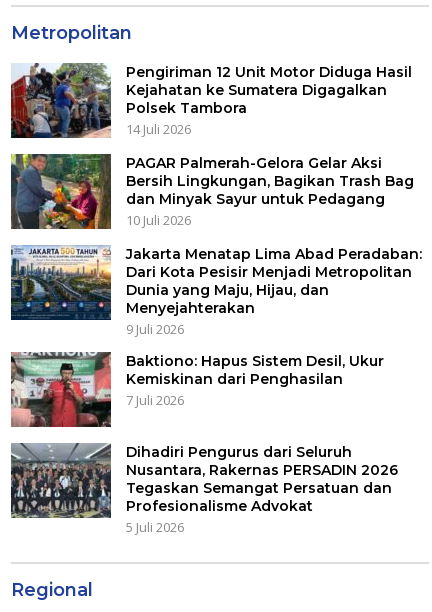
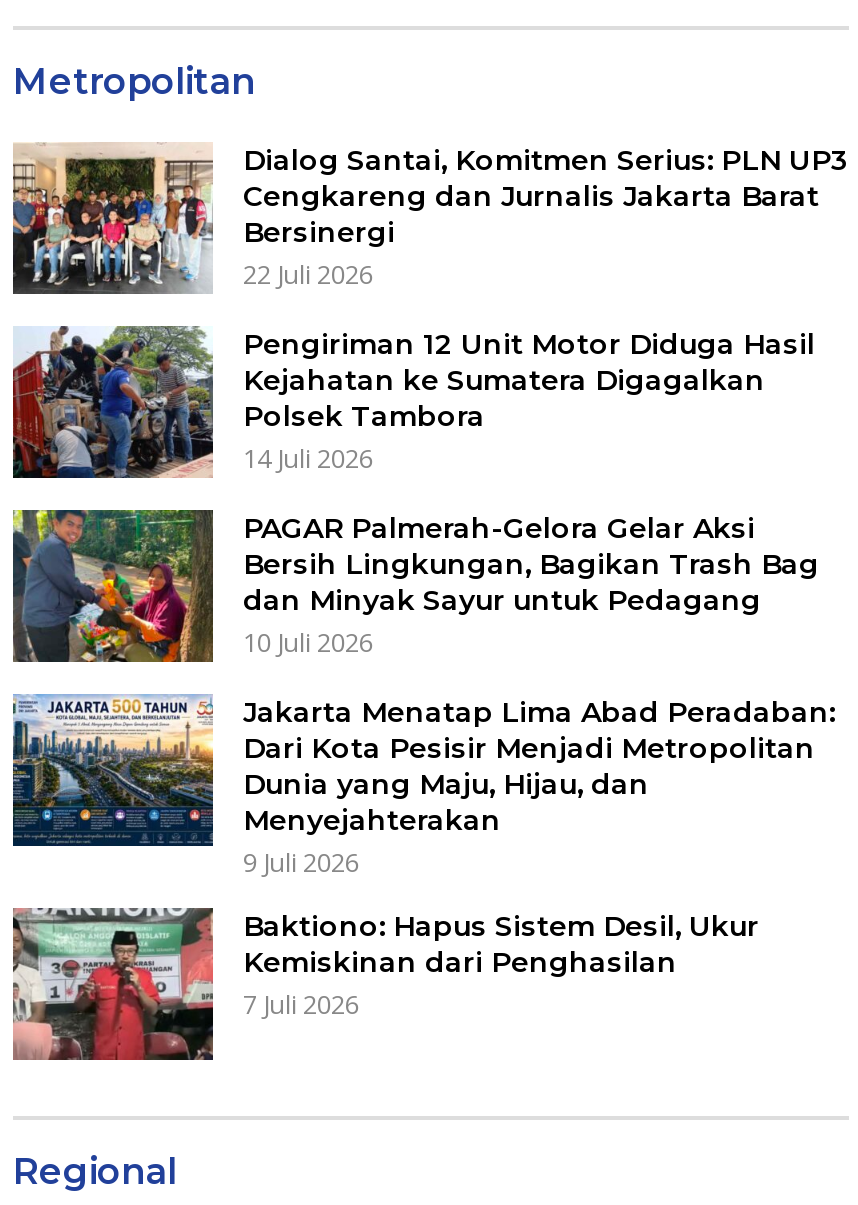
none -> [11,141,849,296] [image] | Dialog Santai, Komitmen Serius: PLN UP3 | Cengkareng dan Jurnalis Jakarta Barat | Bersinergi | 22 Juli 2026
moved [10,60,422,409] -> [11,322,835,1021]: [image] | Pengiriman 12 Unit Motor Diduga Hasil | Kejahatan ke Sumatera Digagalkan | ... | Kemiskinan dari Penghasilan | 7 Juli 2026
[10,442,398,536] [image] | Dihadiri Pengurus dari Seluruh | Nusantara, Rakernas PERSADIN 2026 | Tegaskan Semangat Persatuan dan | Profesionalisme Advokat | 5 Juli 2026 -> none

